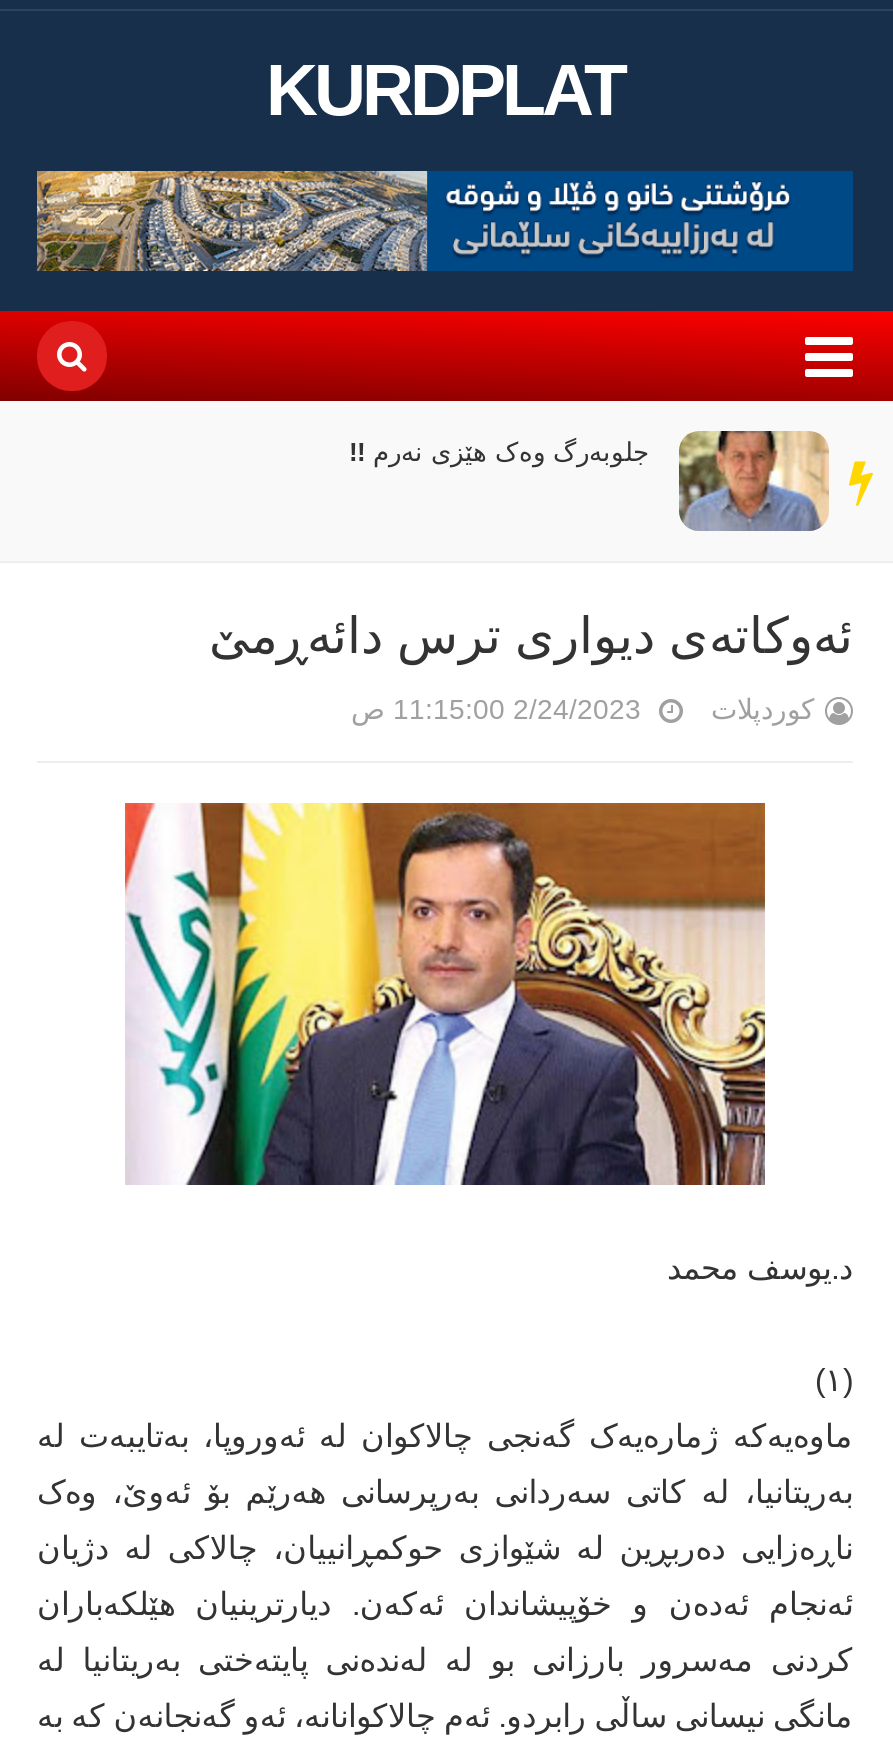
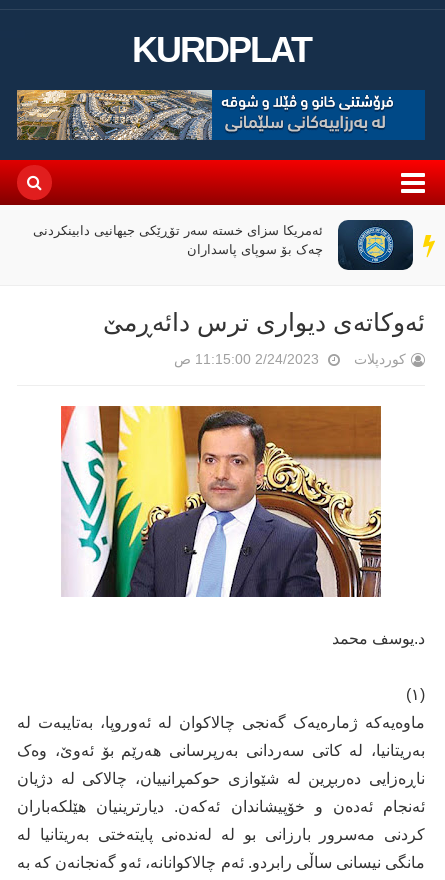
[349,429,829,529] [image] | جلوبەرگ وەک هێزی نەرم !! -> [33,219,414,270] [image] | ئەمریکا سزای خستە سەر تۆڕێکی جیهانیی دابینکردنی | چەک بۆ سوپای پاسداران

